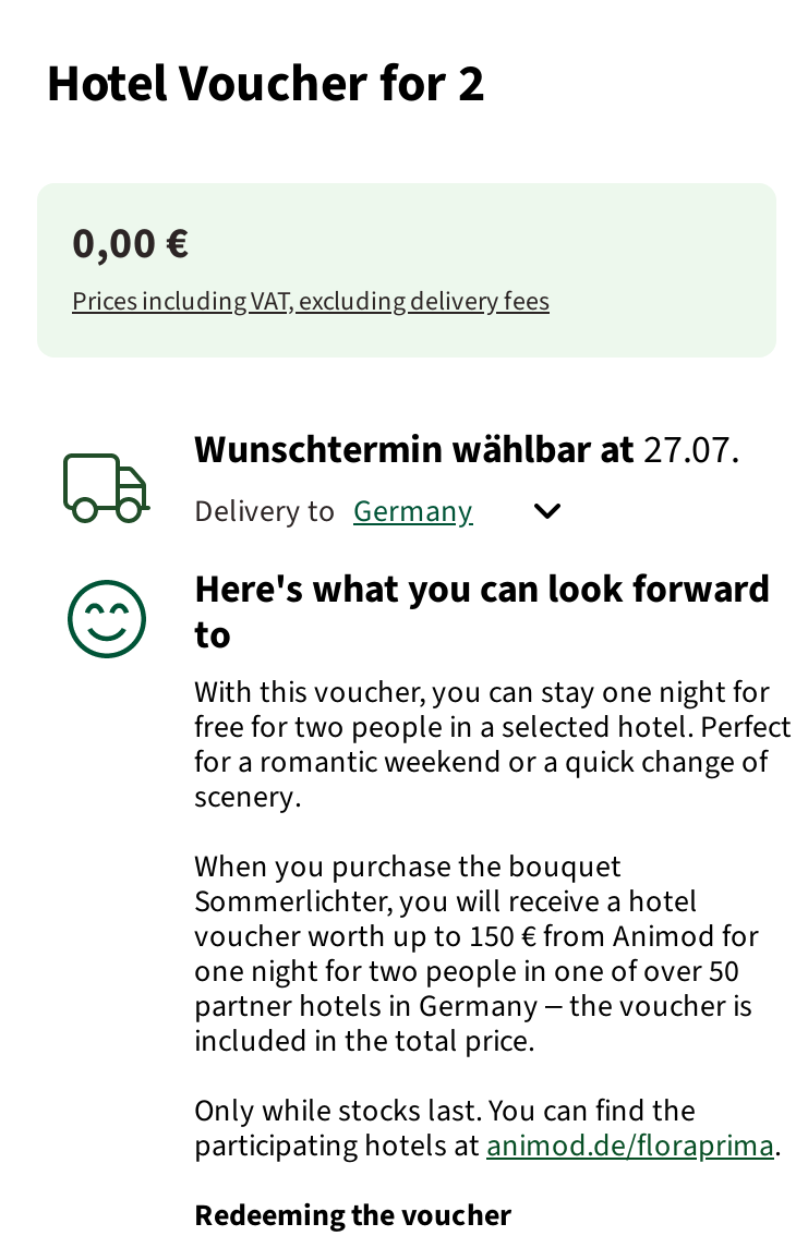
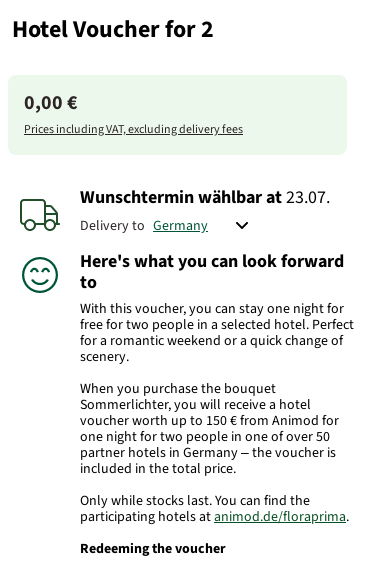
[194,423,739,475] Wunschtermin wählbar at 27.07. -> [80,185,330,209] Wunschtermin wählbar at 23.07.

